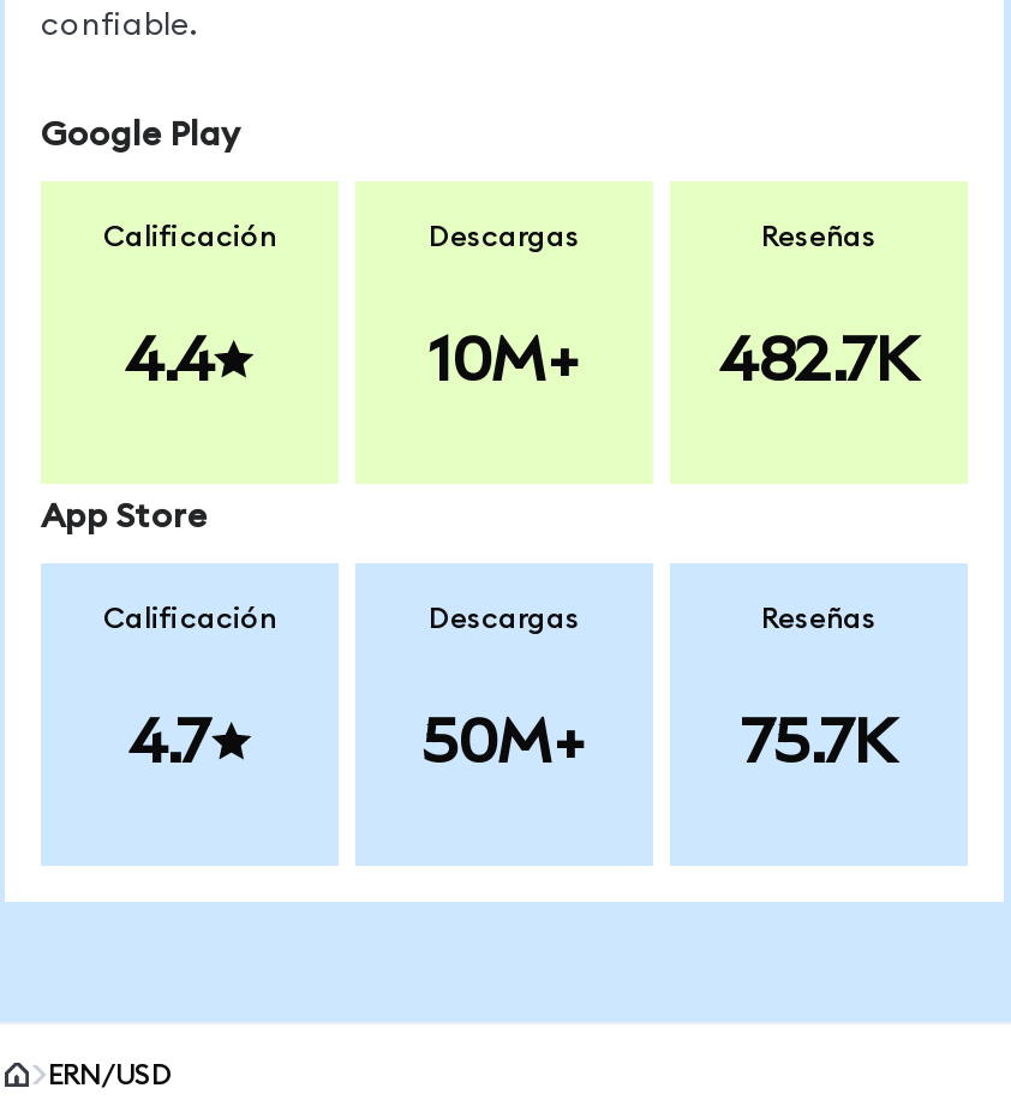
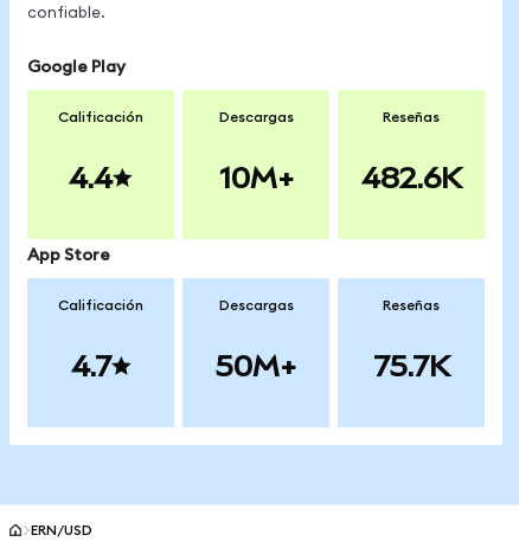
[719,325,919,393] 482.7K -> [361,161,462,194] 482.6K

